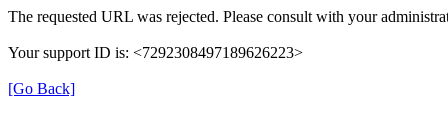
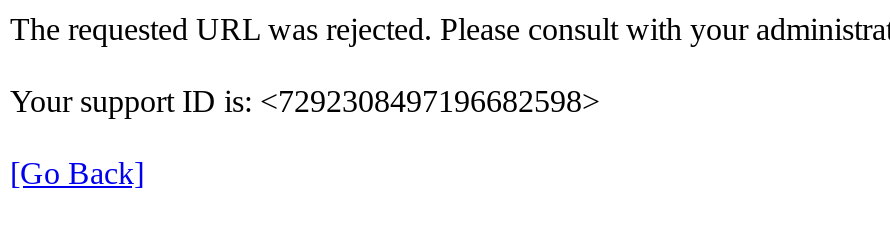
[8,44,303,61] Your support ID is: <7292308497189626223> -> [10,84,600,118] Your support ID is: <7292308497196682598>

